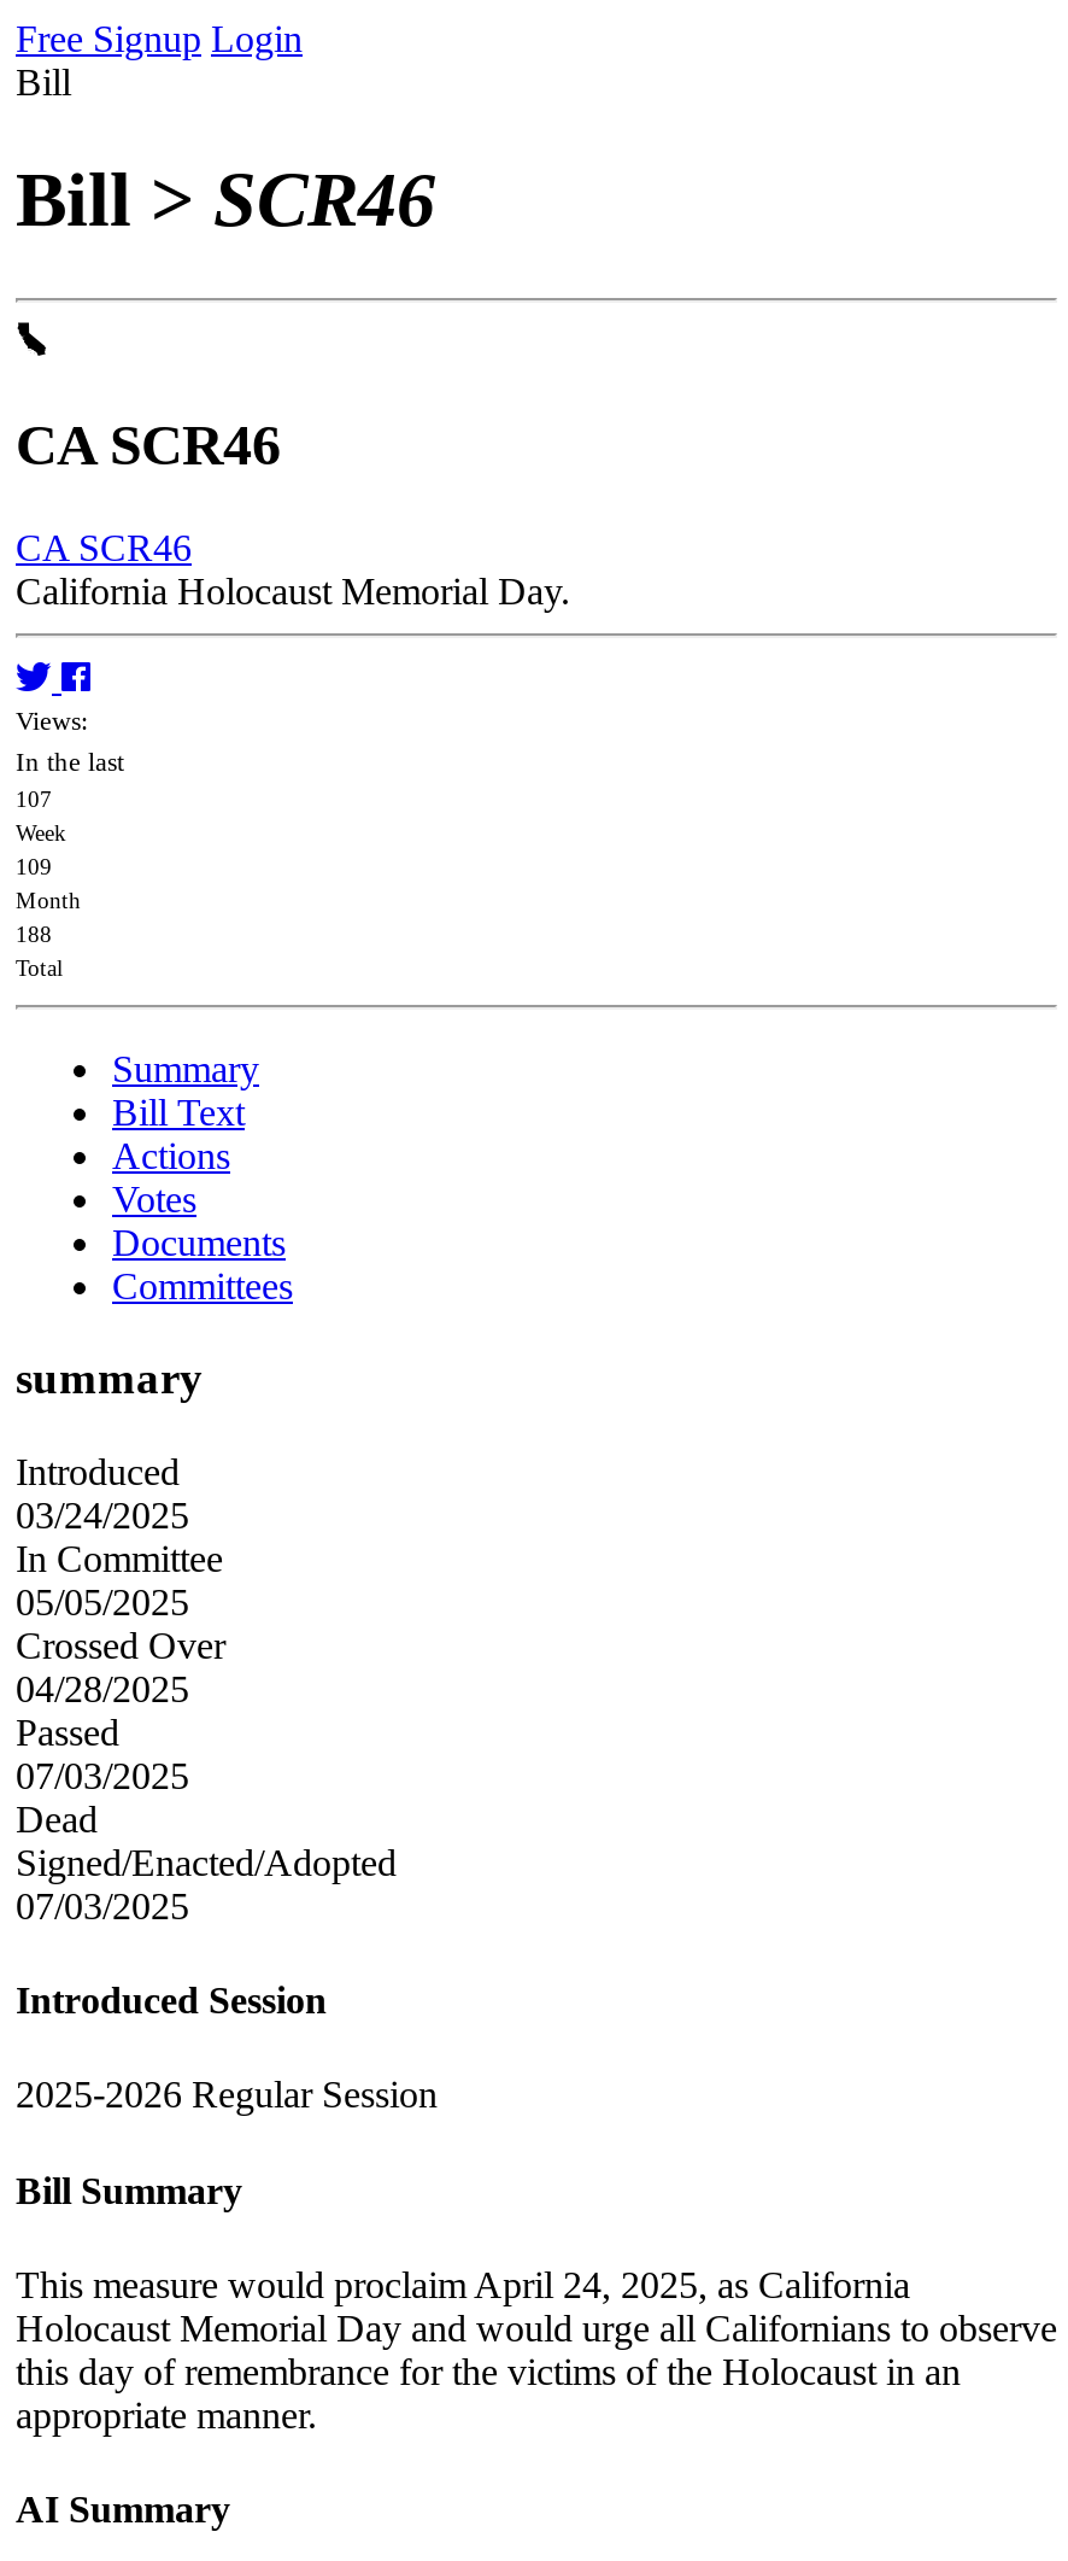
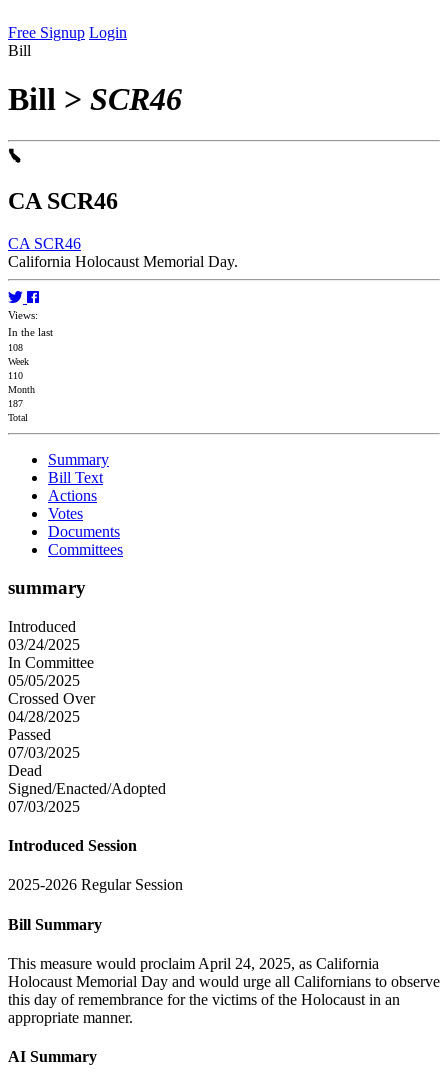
[16,784,52,811] 107 -> [8,341,23,352] 108
[16,852,52,878] 109 -> [8,369,23,380] 110
[16,919,52,946] 188 -> [8,397,23,408] 187

